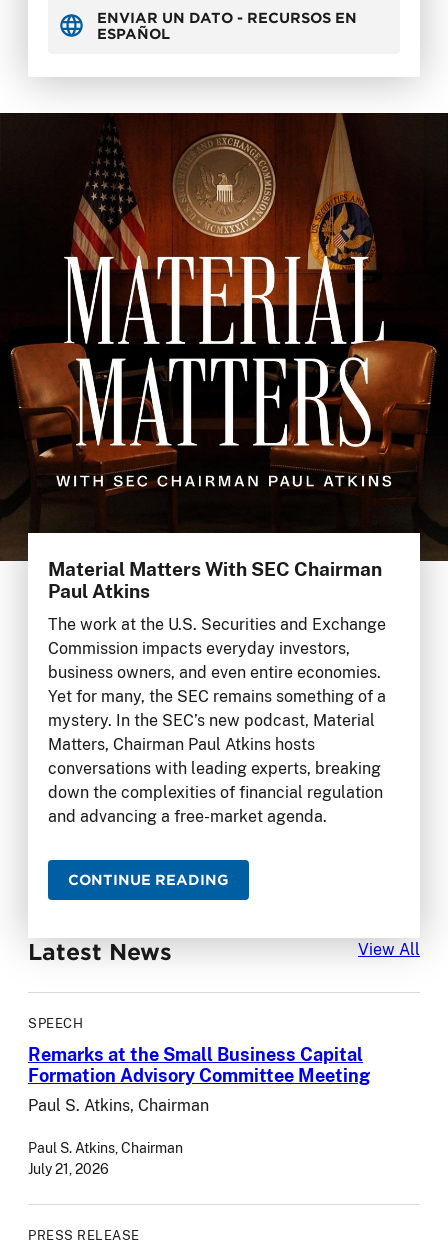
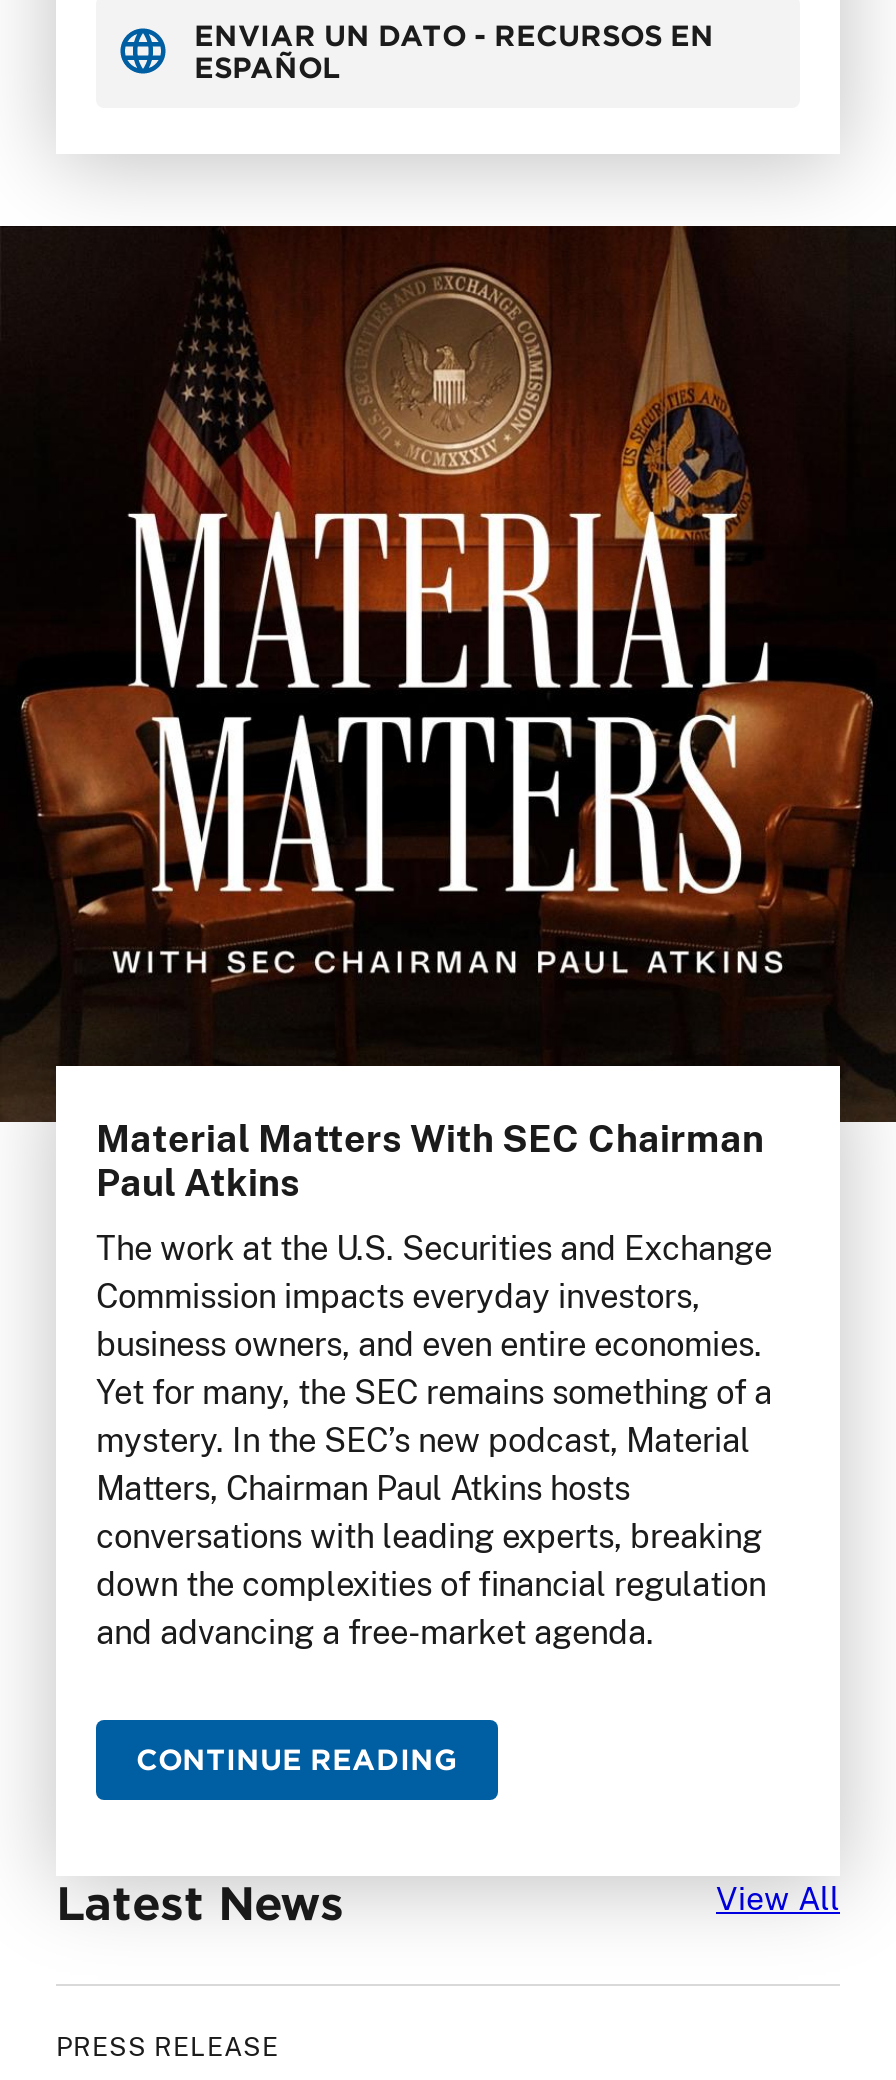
[28,1016,370,1177] SPEECH | Remarks at the Small Business Capital | Formation Advisory Committee Meeting | Paul S. Atkins, Chairman | Paul S. Atkins, Chairman | July 21, 2026 -> none

